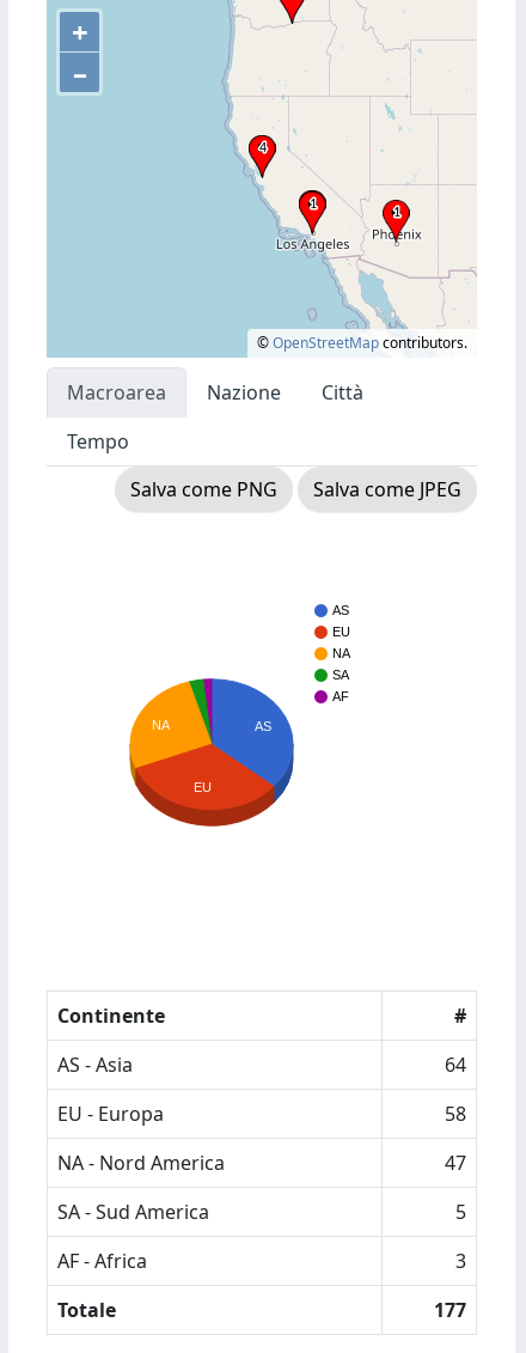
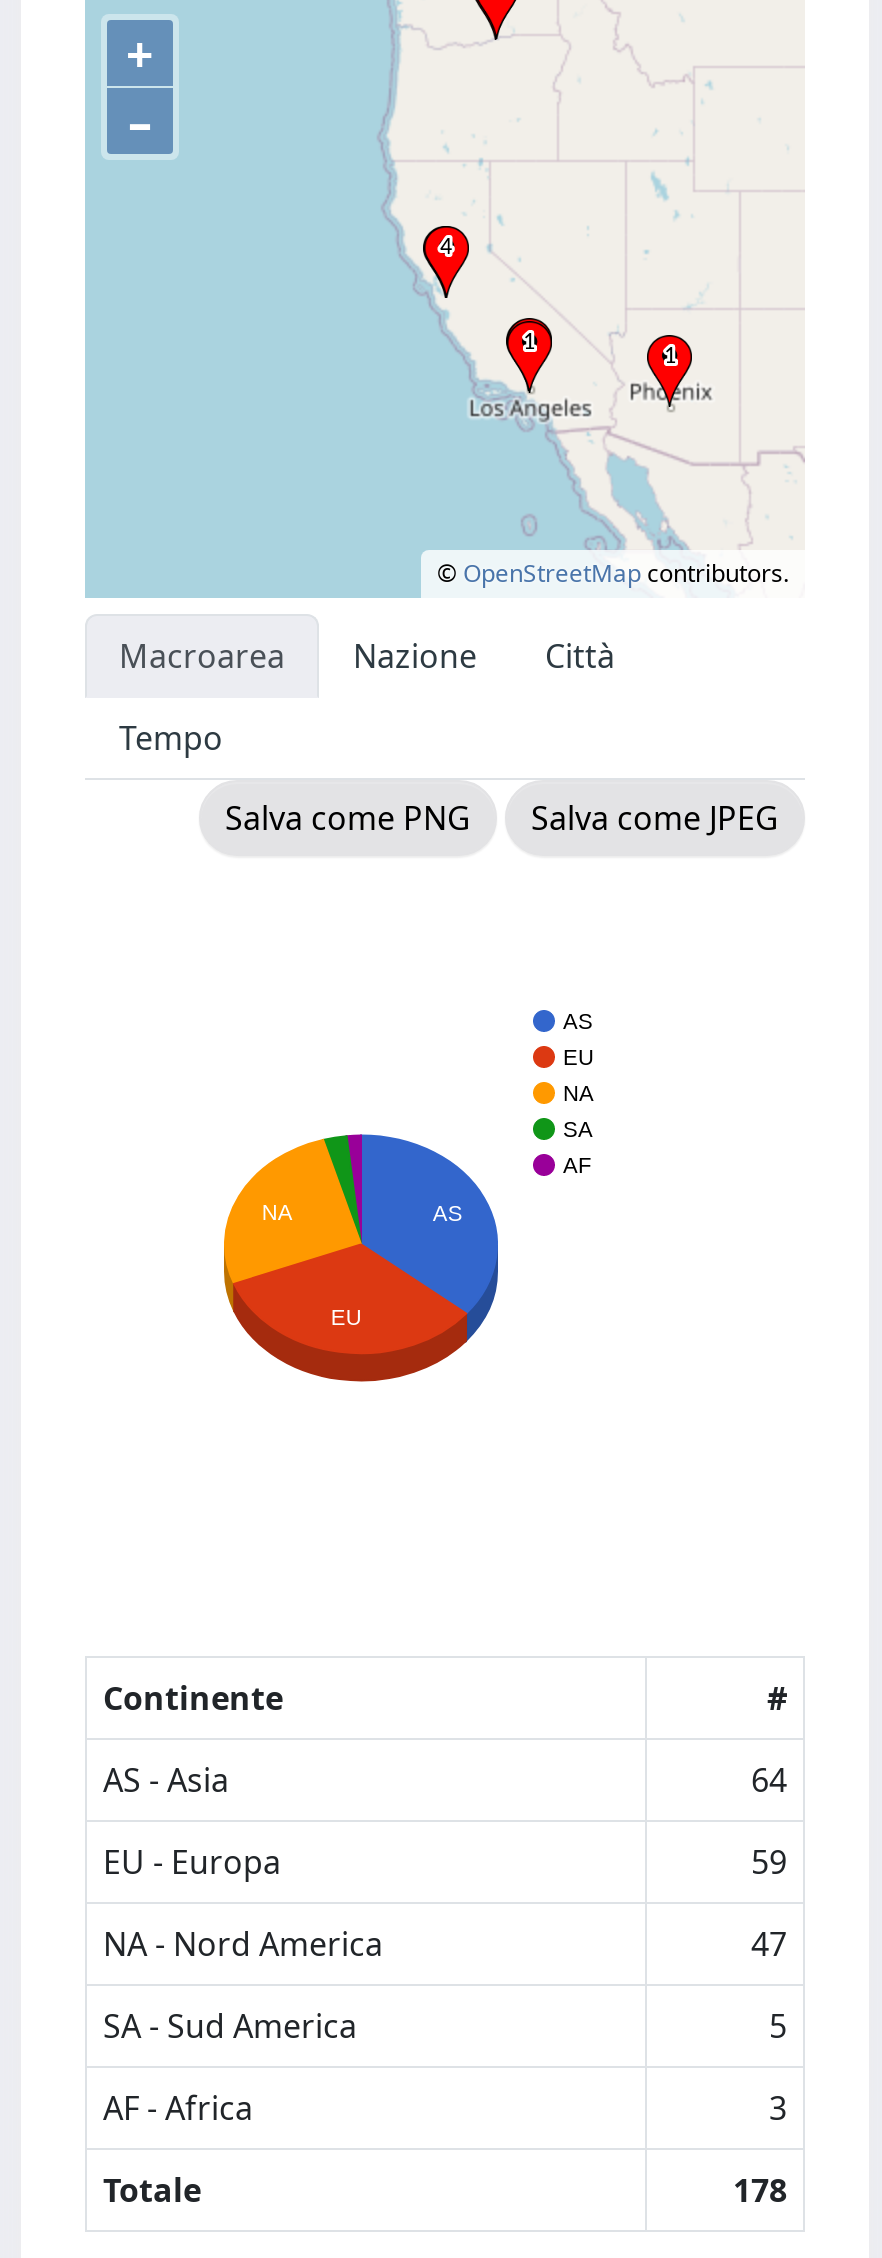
[445,1101,466,1127] 58 -> [751,1840,787,1884] 59
[434,1297,466,1323] 177 -> [733,2168,787,2212] 178

